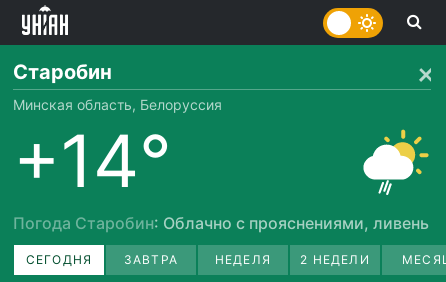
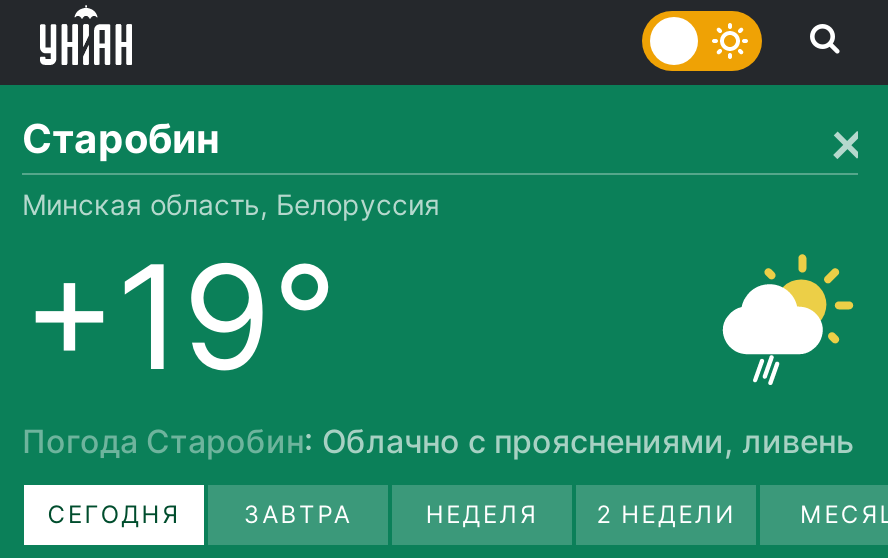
[13,117,172,204] +14° -> [22,229,338,403] +19°

